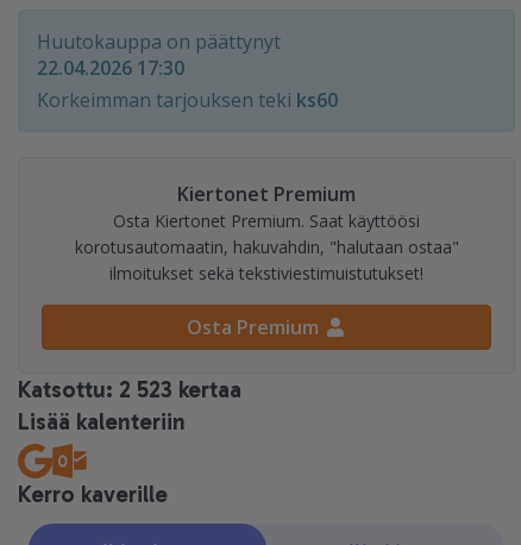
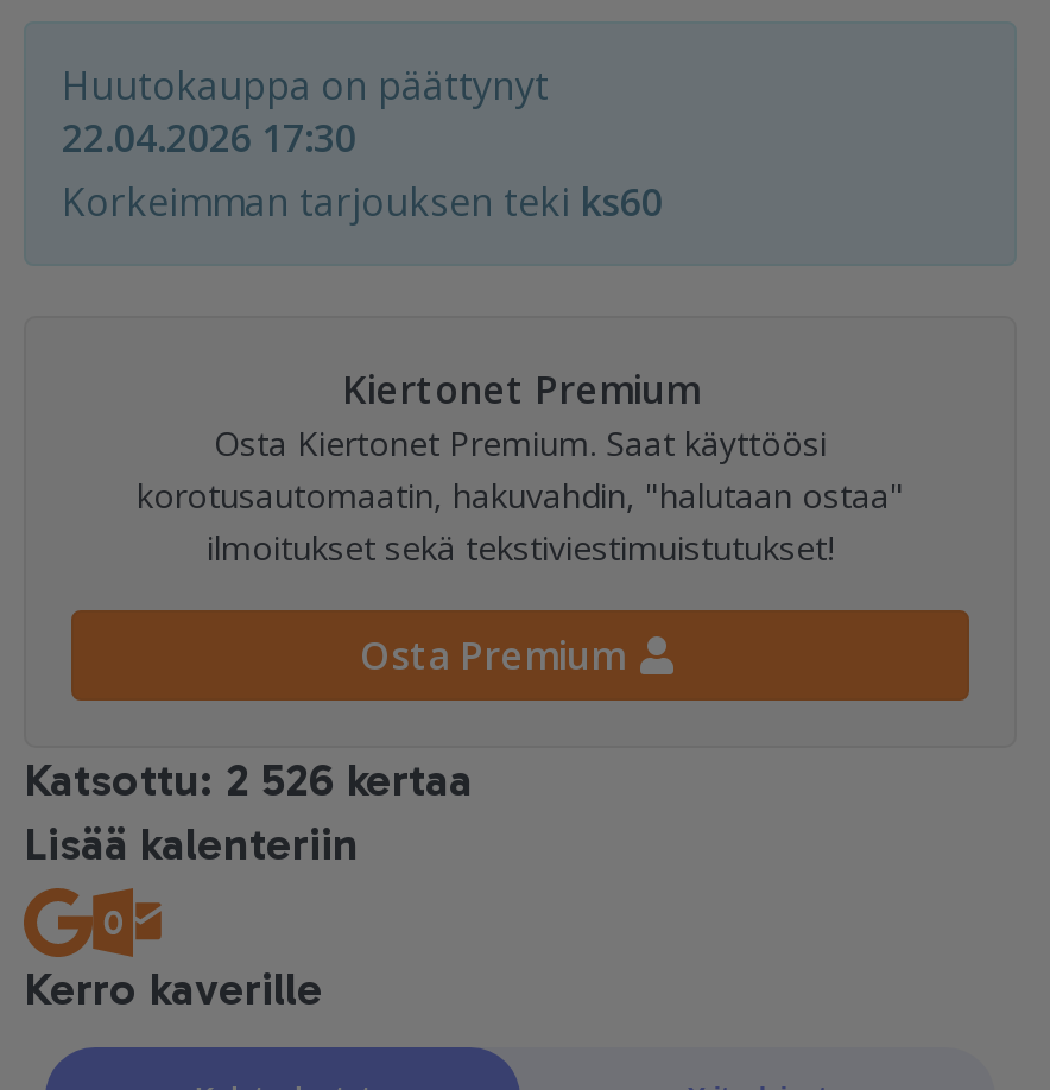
[18,376,241,403] Katsottu: 2 523 kertaa -> [24,752,473,807] Katsottu: 2 526 kertaa

